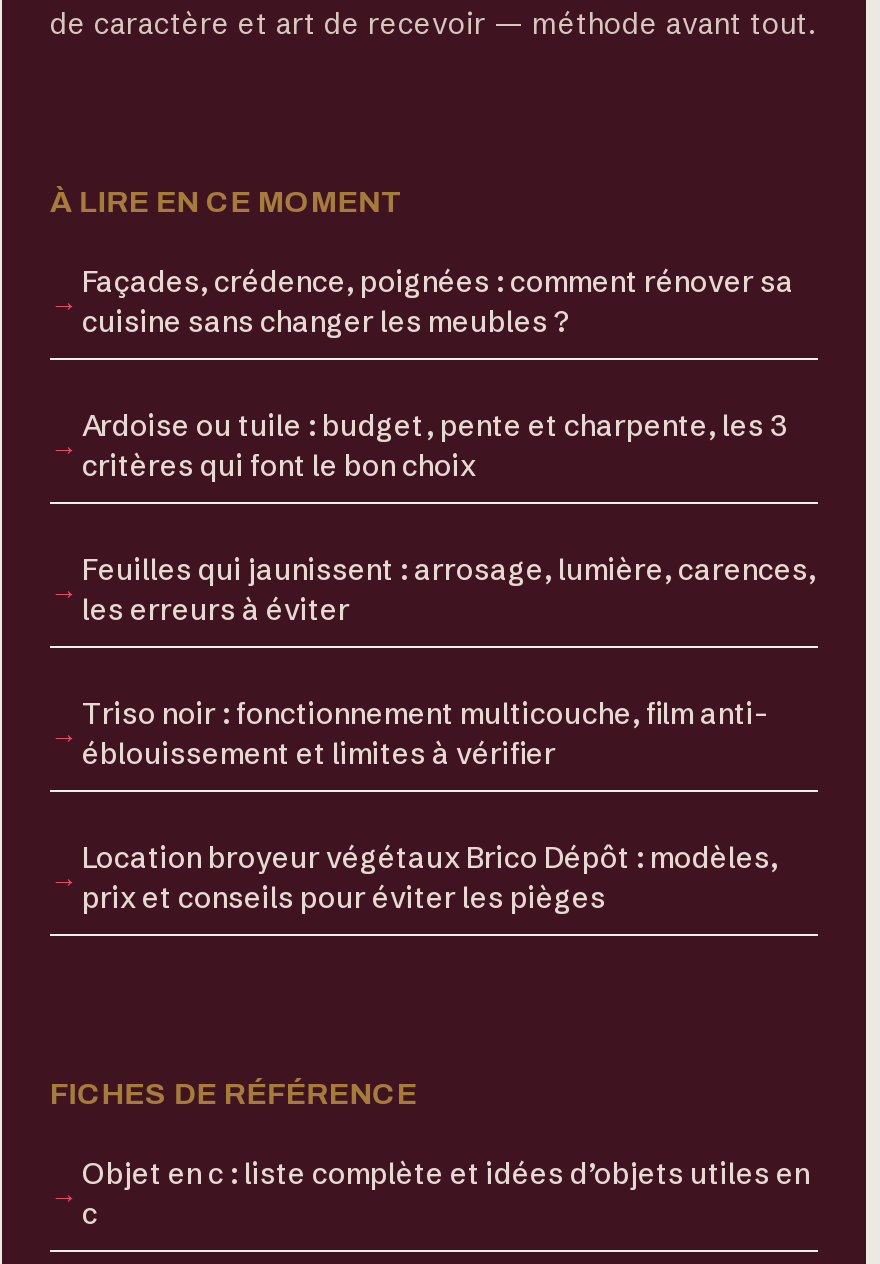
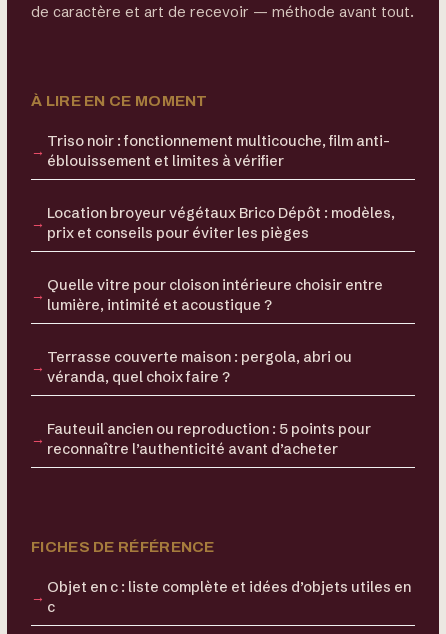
[82,264,816,628] Façades, crédence, poignées : comment rénover sa | cuisine sans changer les meubles ? | Ardoise ou tuile : budget, pente et charpente, les 3 | critères qui font le bon choix | Feuilles qui jaunissent : arrosage, lumière, carences, | les erreurs à éviter -> none
moved [82,696,778,916] -> [47,132,395,242]: Triso noir : fonctionnement multicouche, film anti- | éblouissement et limites à vérifier | Location broyeur végétaux Brico Dépôt : modèles, | prix et conseils pour éviter les pièges
none -> [47,276,383,458] Quelle vitre pour cloison intérieure choisir entre | lumière, intimité et acoustique ? | Terrasse couverte maison : pergola, abri ou | véranda, quel choix faire ? | Fauteuil ancien ou reproduction : 5 points pour | reconnaître l’authenticité avant d’acheter

